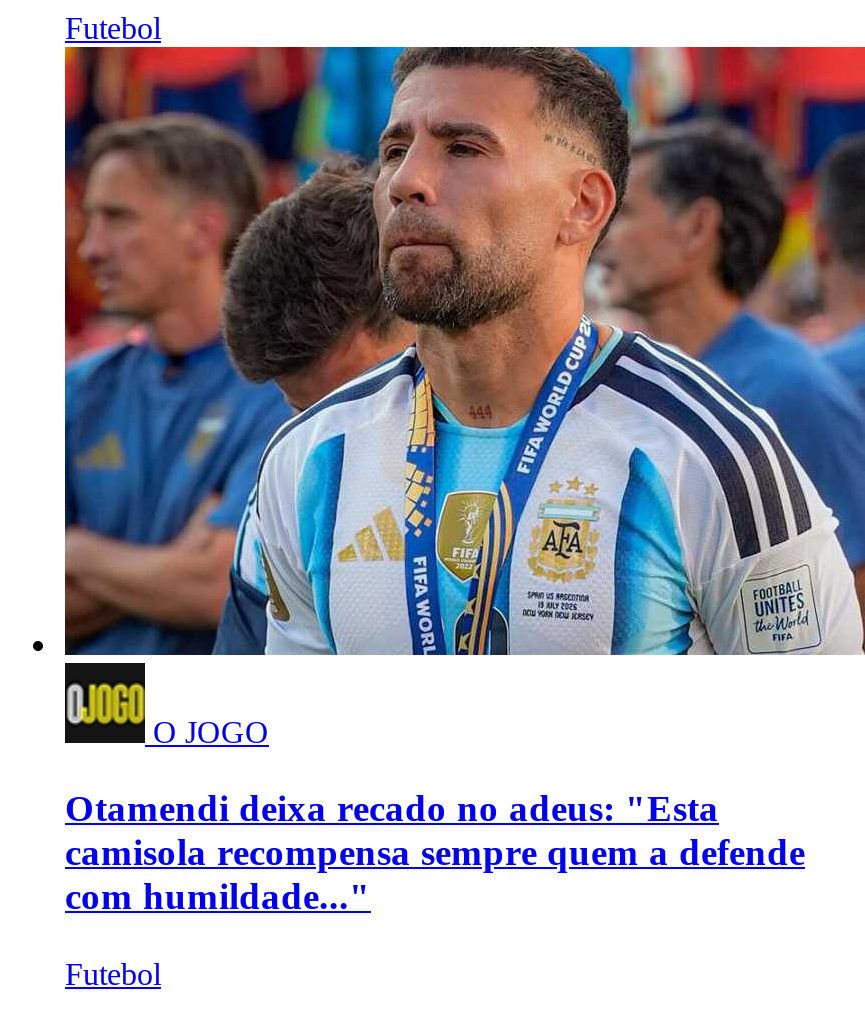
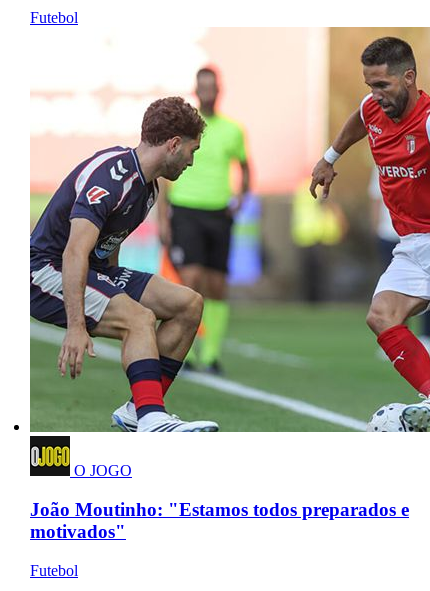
[63,44,859,664] [image] -> [29,27,427,432] [image]
moved [153,714,269,748] -> [74,462,132,479]: O JOGO
[65,788,805,918] Otamendi deixa recado no adeus: "Esta | camisola recompensa sempre quem a defende | com humildade..." -> [30,499,409,542] João Moutinho: "Estamos todos preparados e | motivados"

